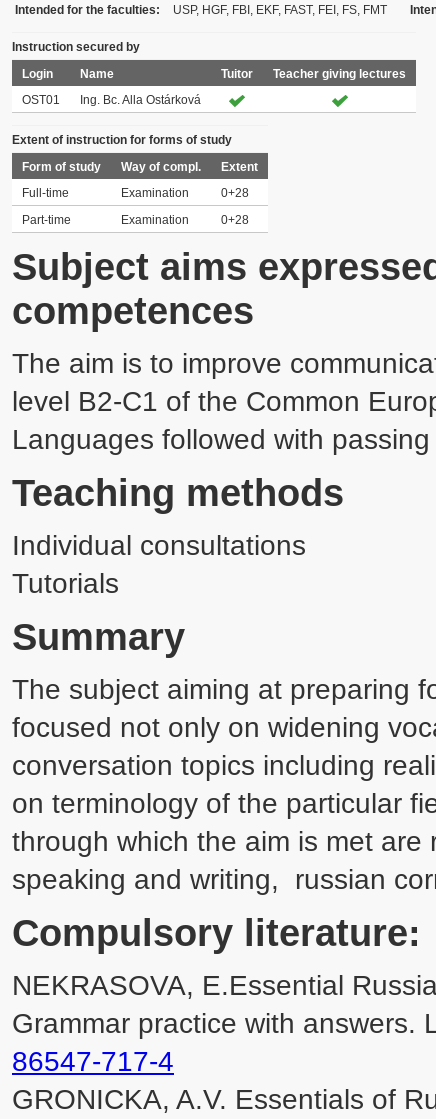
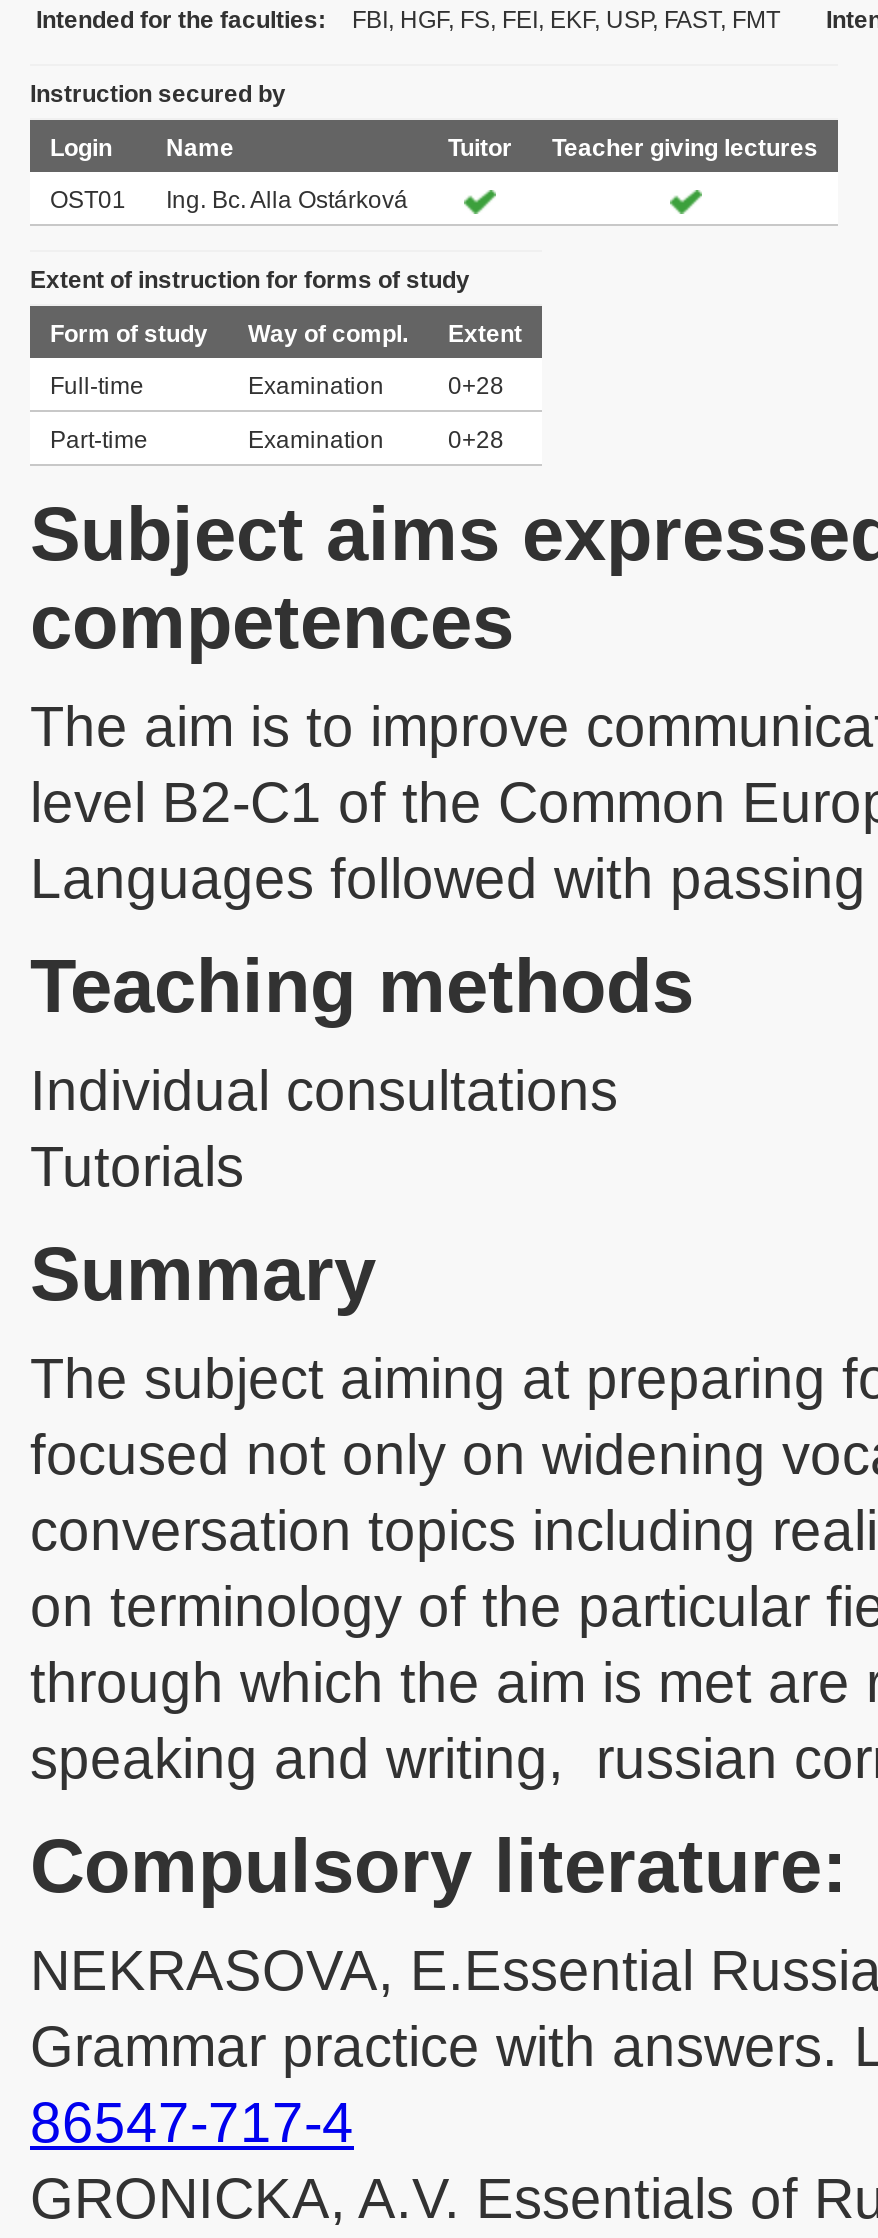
[173,3,387,17] USP, HGF, FBI, EKF, FAST, FEI, FS, FMT -> [352,6,780,34] FBI, HGF, FS, FEI, EKF, USP, FAST, FMT

